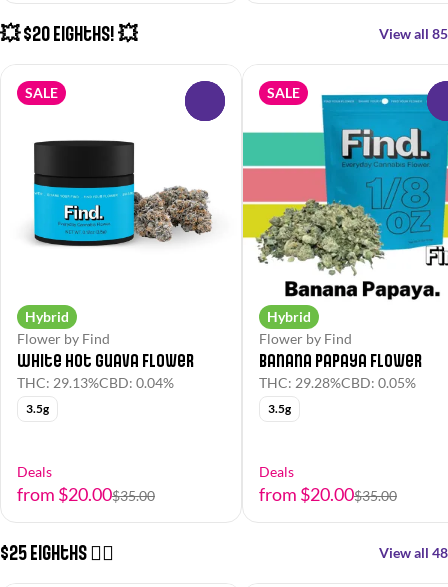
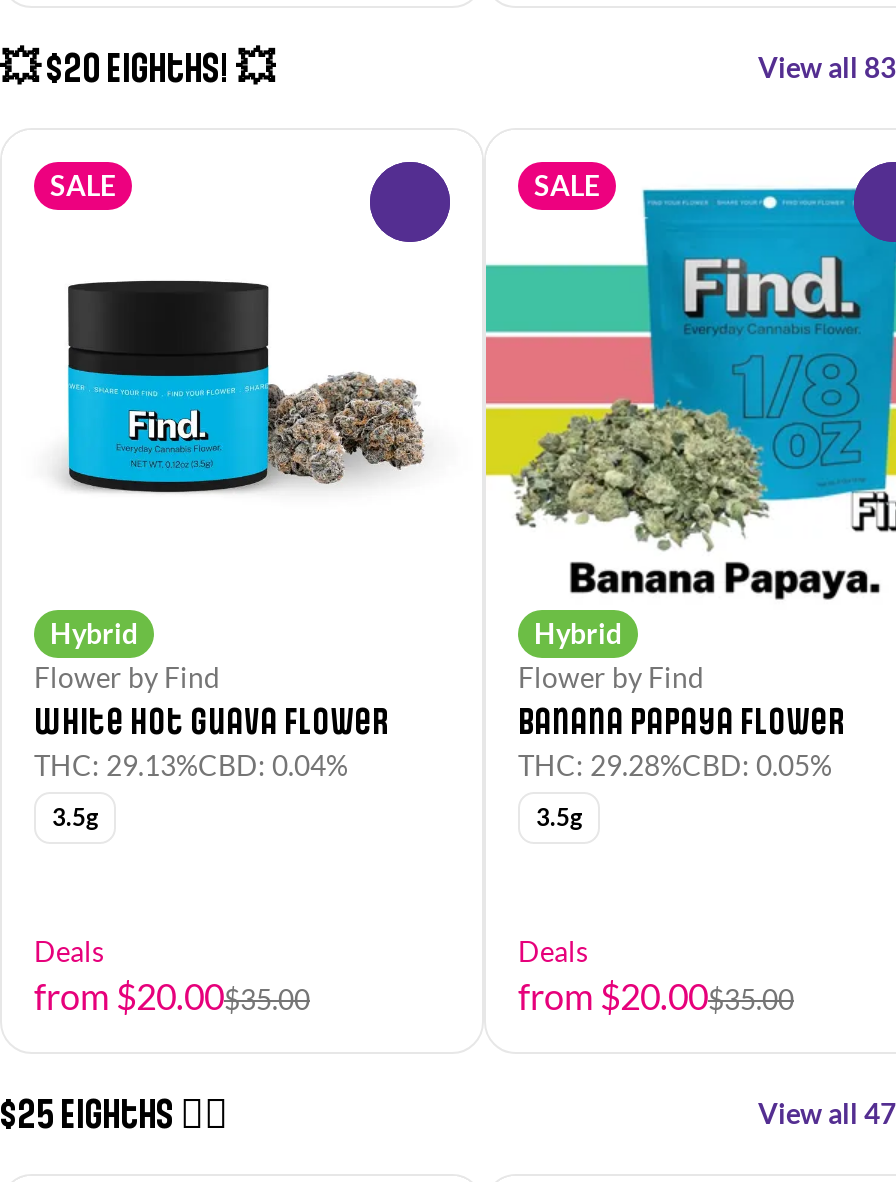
[379,25,448,42] View all 85 -> [758,50,896,84] View all 83
[379,544,448,561] View all 48 -> [758,1096,896,1130] View all 47

